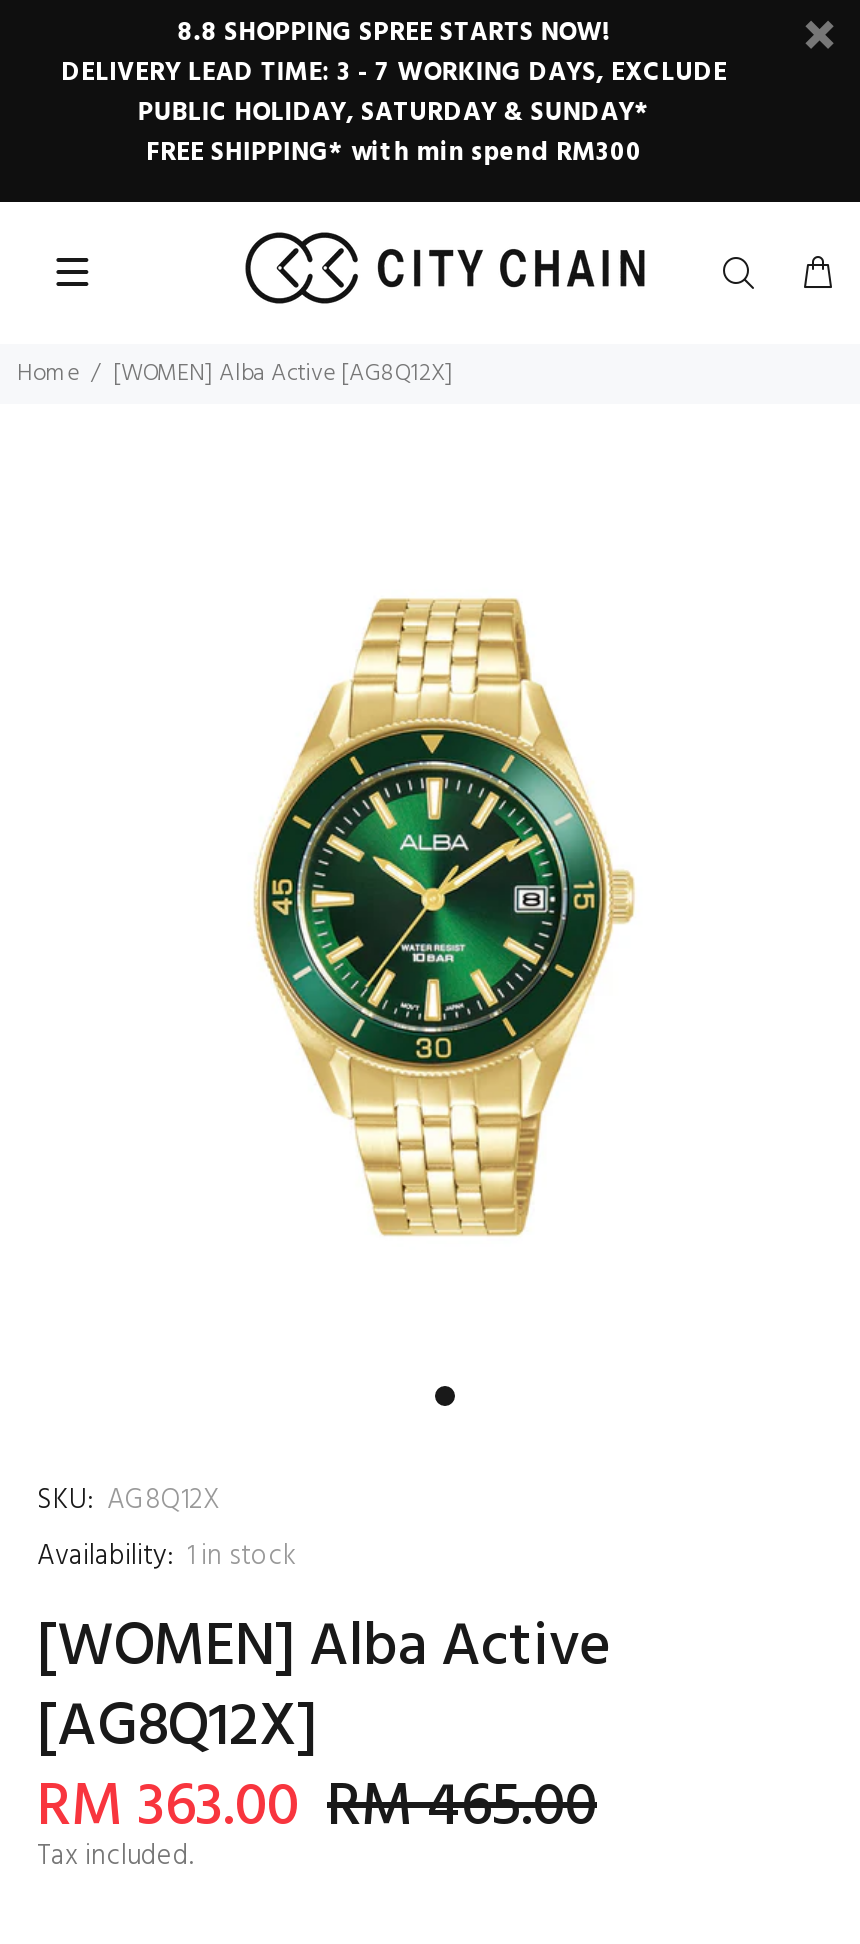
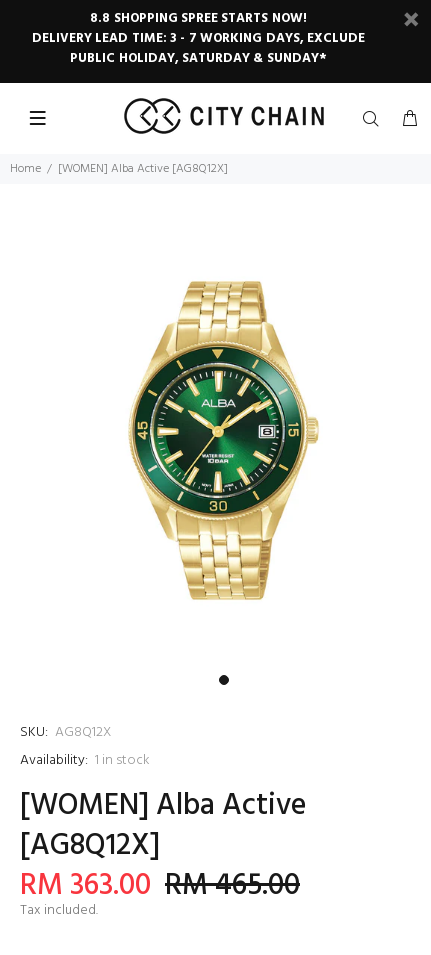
[146,132,642,174] FREE SHIPPING* with min spend RM300 -> none

